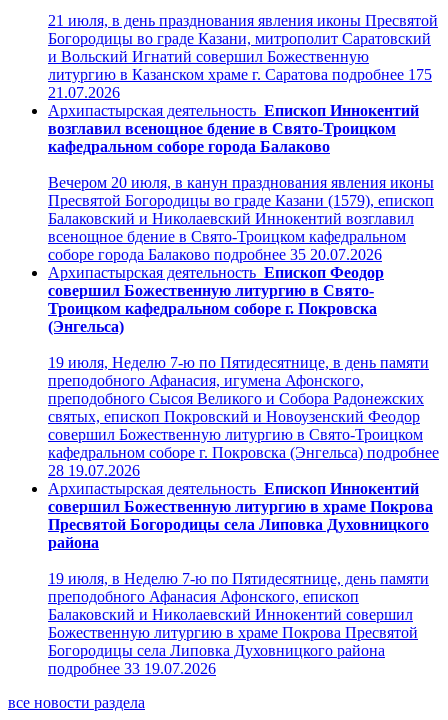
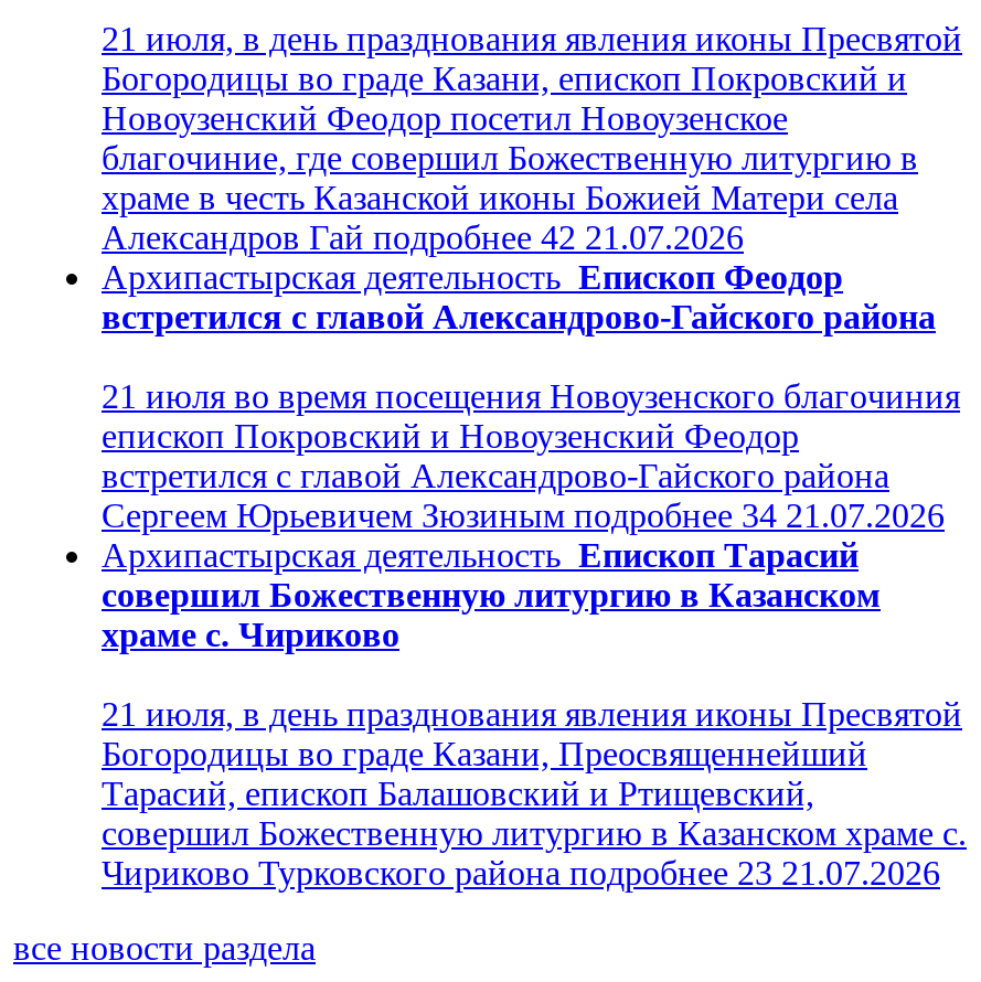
[48,30,434,263] Богородицы во граде Казани, митрополит Саратовский | и Вольский Игнатий совершил Божественную | литургию в Казанском храме г. Саратова подробнее 175 | 21.07.2026 | Архипастырская деятельность Епископ Иннокентий | возглавил всенощное бдение в Свято-Троицком | кафедральном соборе города Балаково | Вечером 20 июля, в канун празднования явления иконы | Пресвятой Богородицы во граде Казани (1579), епископ | Балаковский и Николаевский Иннокентий возглавил | всенощное бдение в Свято-Троицком кафедральном | соборе города Балаково подробнее 35 20.07.2026 -> [102,59,918,256] Богородицы во граде Казани, епископ Покровский и | Новоузенский Феодор посетил Новоузенское | благочиние, где совершил Божественную литургию в | храме в честь Казанской иконы Божией Матери села | Александров Гай подробнее 42 21.07.2026
[48,282,377,335] совершил Божественную литургию в Свято- | Троицком кафедральном соборе г. Покровска | (Энгельса) -> [102,297,936,335] встретился с главой Александрово-Гайского района
[48,354,439,551] 19 июля, Неделю 7-ю по Пятидесятнице, в день памяти | преподобного Афанасия, игумена Афонского, | преподобного Сысоя Великого и Собора Радонежских | святых, епископ Покровский и Новоузенский Феодор | совершил Божественную литургию в Свято-Троицком | кафедральном соборе г. Покровска (Энгельса)подробнее | 28 19.07.2026 | Архипастырская деятельность Епископ Иннокентий | совершил Божественную литургию в храме Покрова | Пресвятой Богородицы села Липовка Духовницкого | района -> [102,377,960,653] 21 июля во время посещения Новоузенского благочиния | епископ Покровский и Новоузенский Феодор | встретился с главой Александрово-Гайского района | Сергеем Юрьевичем Зюзиным подробнее 34 21.07.2026 | Архипастырская деятельность Епископ Тарасий | совершил Божественную литургию в Казанском | храме с. Чириково
[48,570,429,677] 19 июля, в Неделю 7-ю по Пятидесятнице, день памяти | преподобного Афанасия Афонского, епископ | Балаковский и Николаевский Иннокентий совершил | Божественную литургию в храме Покрова Пресвятой | Богородицы села Липовка Духовницкого района | подробнее 33 19.07.2026 -> [102,695,967,891] 21 июля, в день празднования явления иконы Пресвятой | Богородицы во граде Казани, Преосвященнейший | Тарасий, епископ Балашовский и Ртищевский, | совершил Божественную литургию в Казанском храме с. | Чириково Турковского районаподробнее 23 21.07.2026

